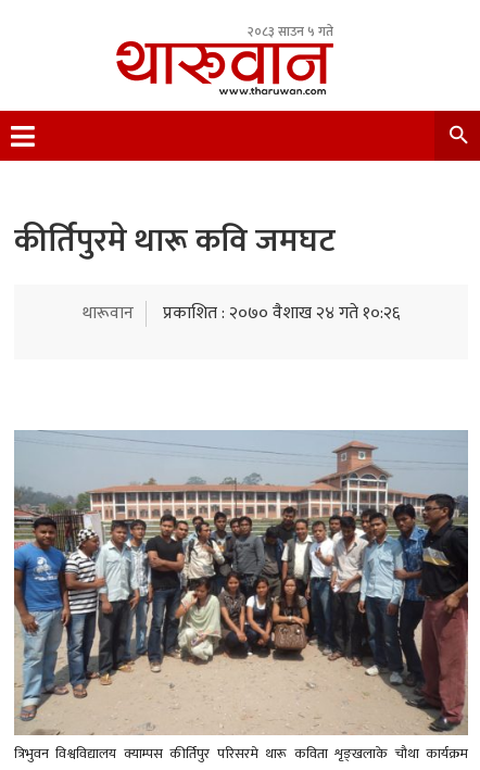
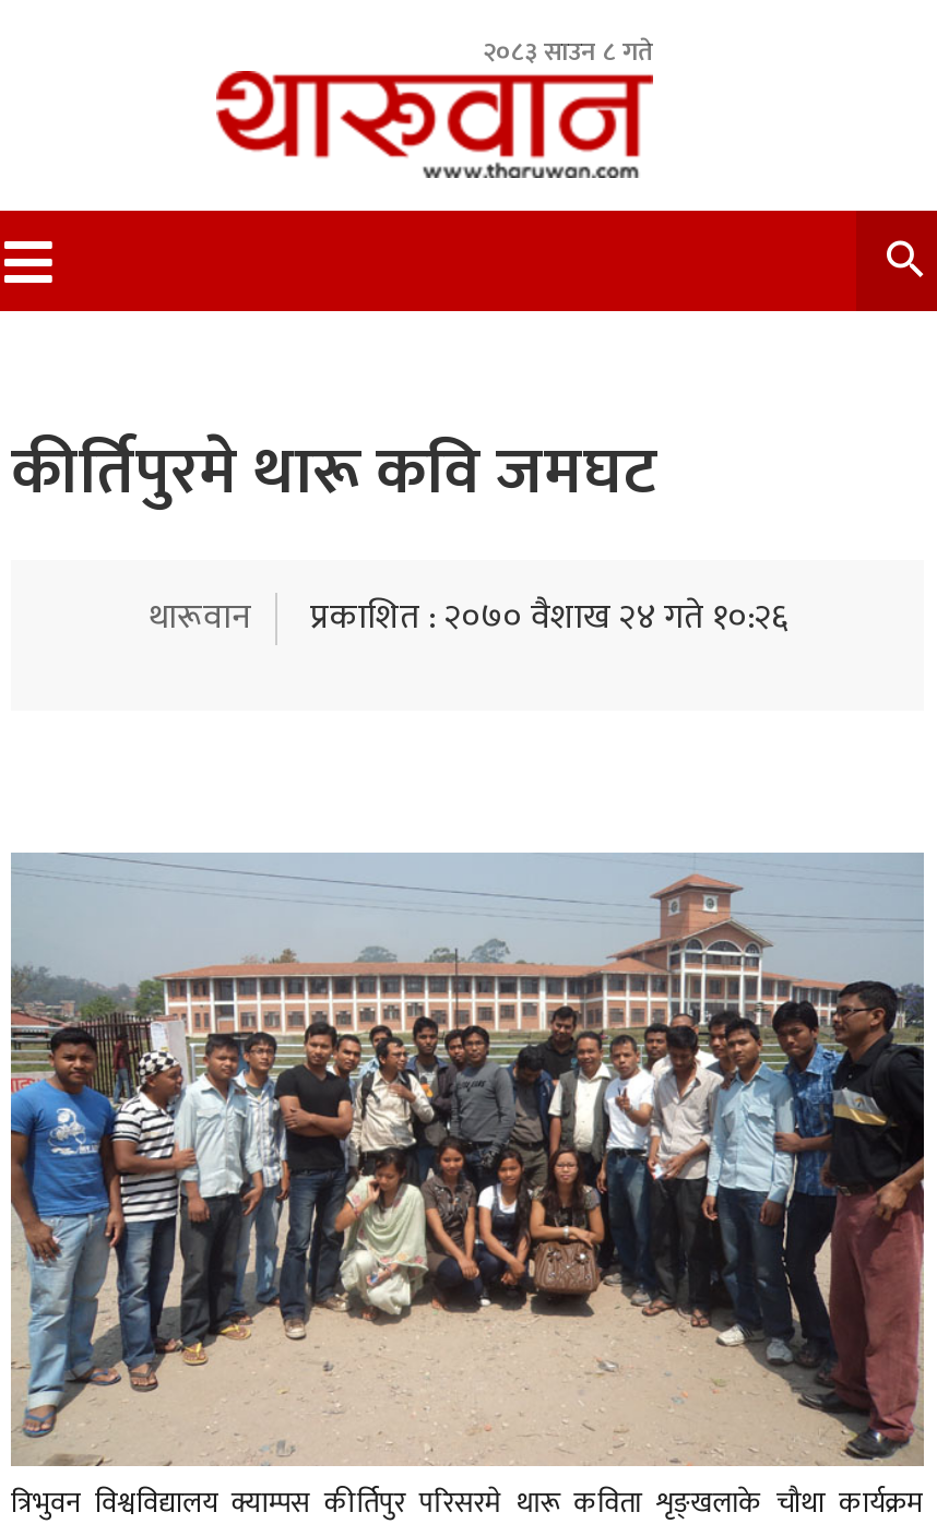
[248,21,333,42] २०८३ साउन ५ गते -> [483,29,653,73] २०८३ साउन ८ गते

